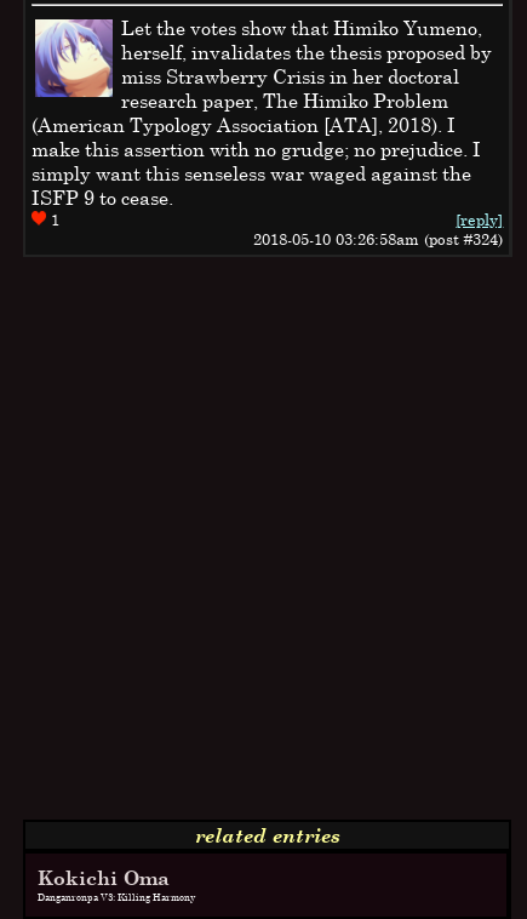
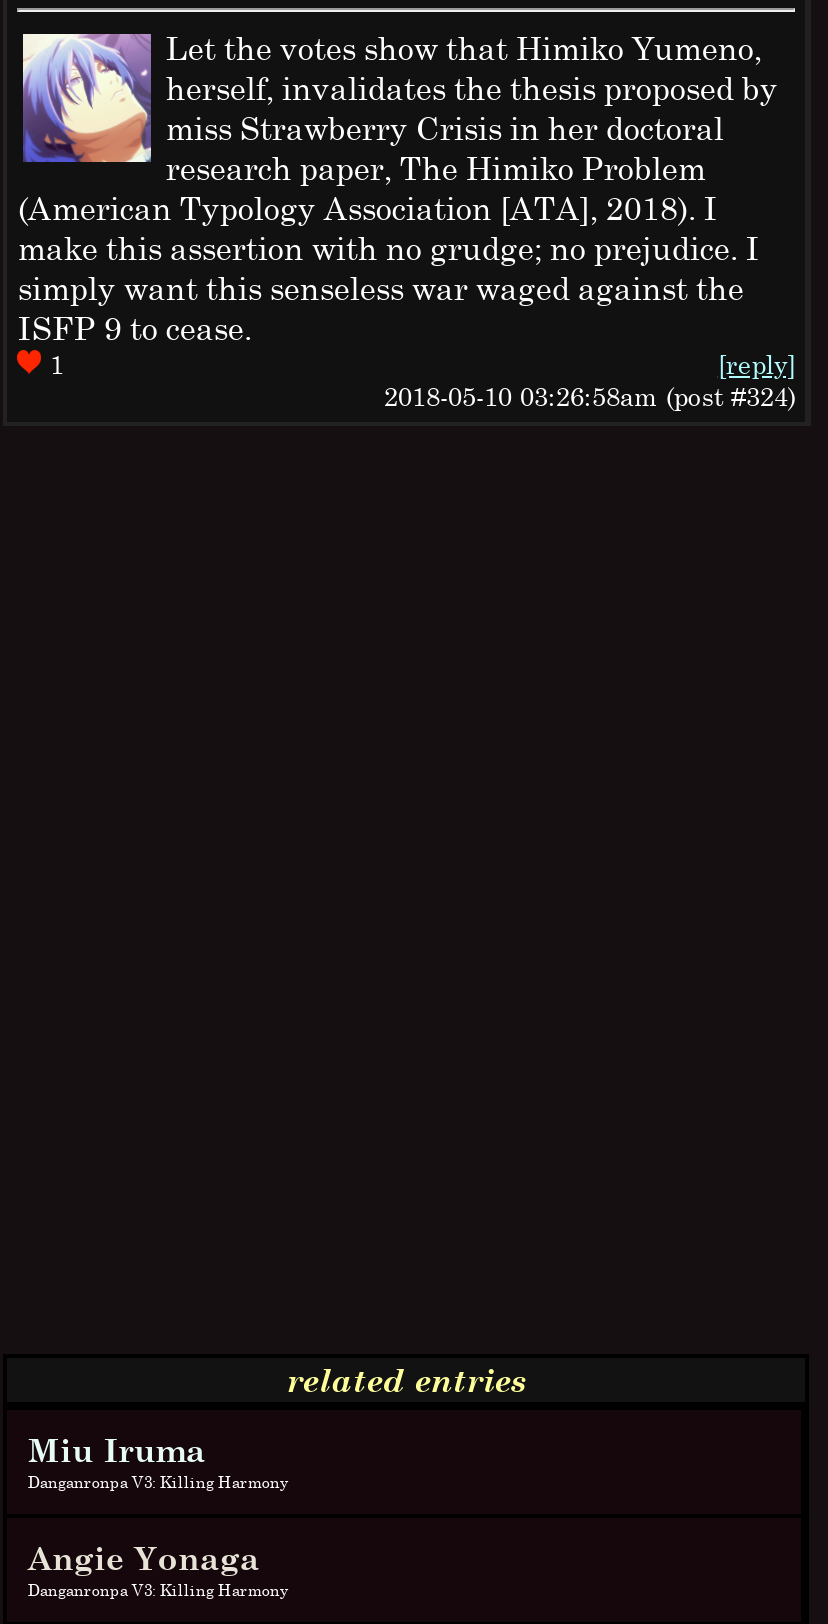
[38,866,170,889] Kokichi Oma -> [28,1431,288,1577] Miu Iruma | Danganronpa V3: Killing Harmony | Angie Yonaga

